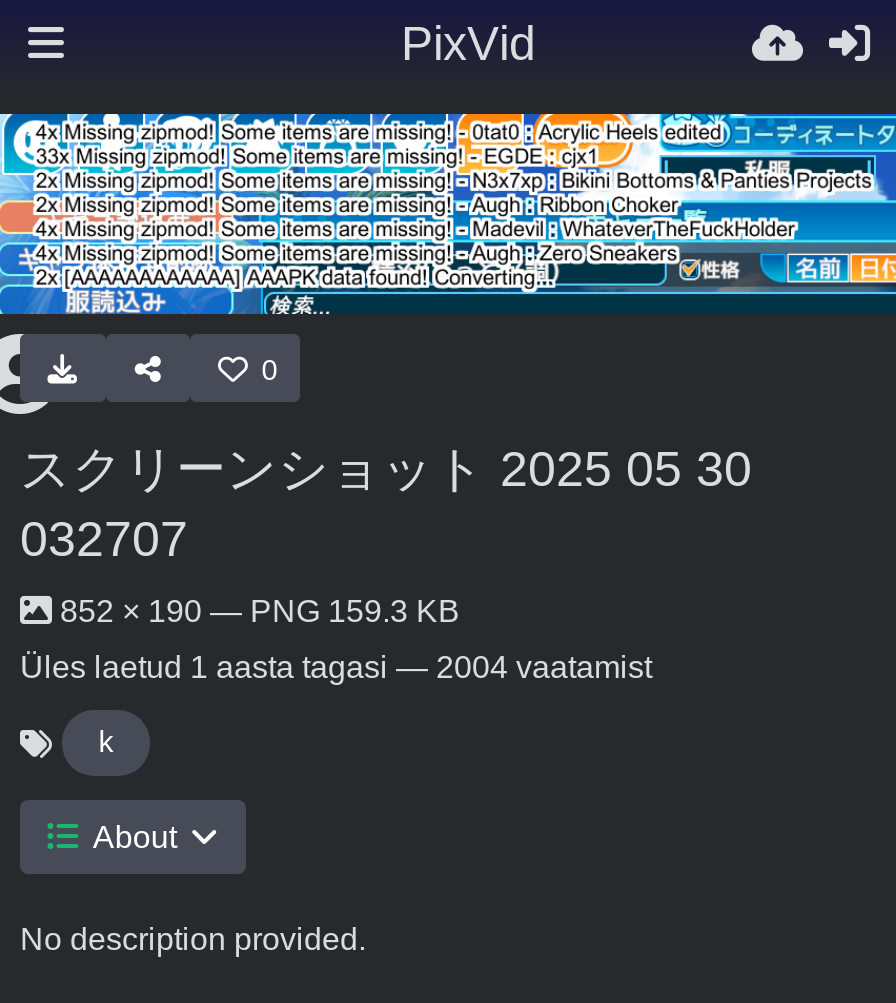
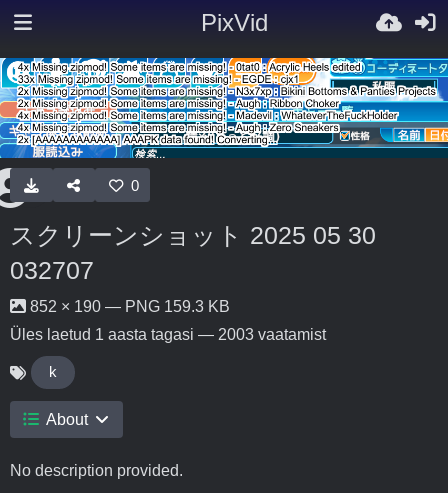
[20,650,652,684] Üles laetud 1 aasta tagasi — 2004 vaatamist -> [10,326,326,343] Üles laetud 1 aasta tagasi — 2003 vaatamist

